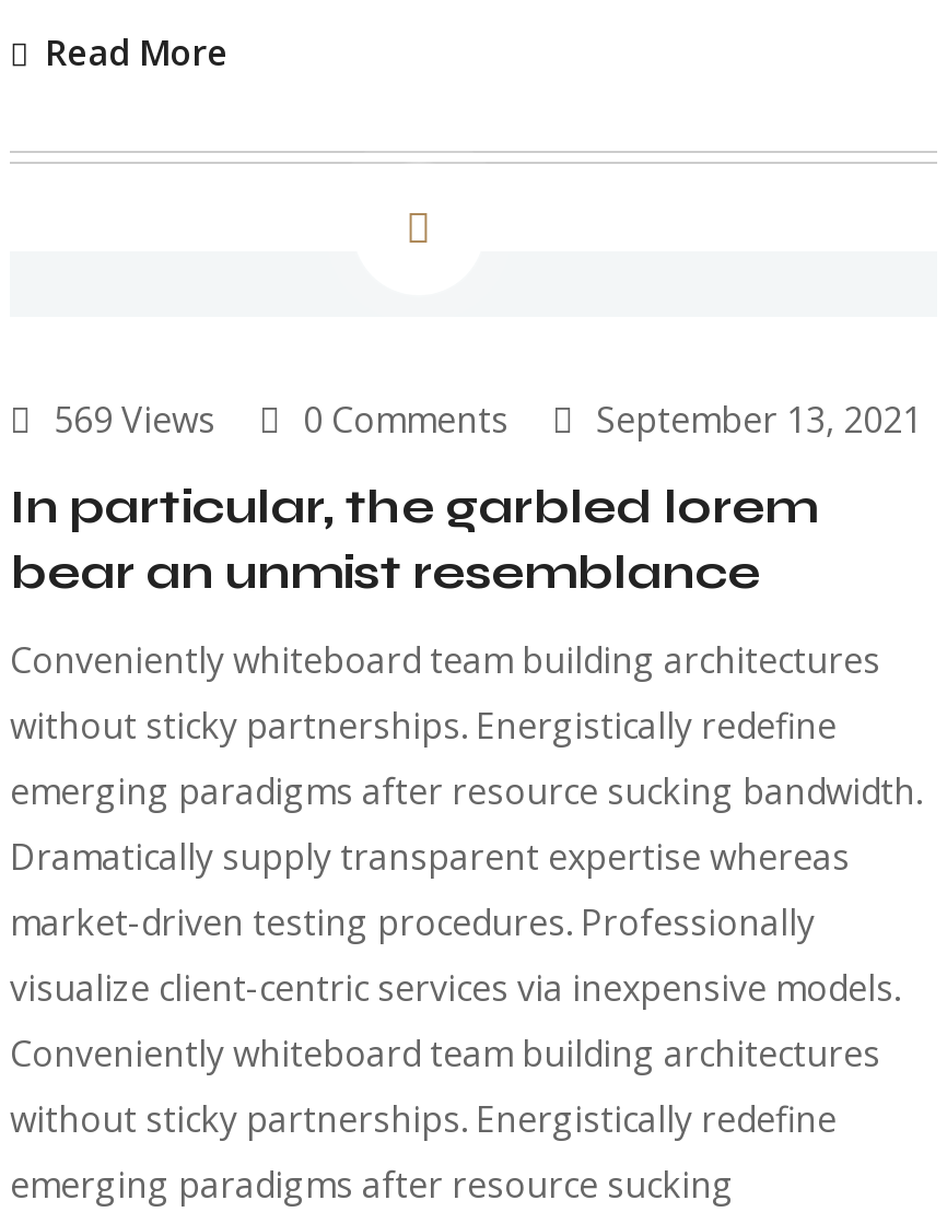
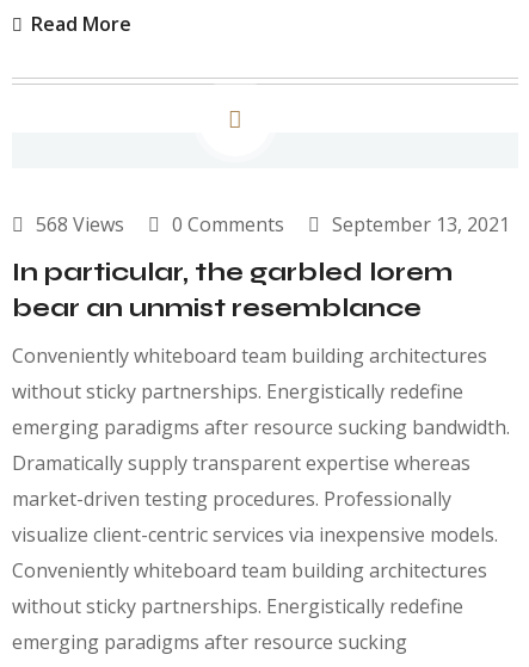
[54,395,922,443] 569 Views 0 Comments September 13, 2021 -> [36,211,510,237] 568 Views 0 Comments September 13, 2021

